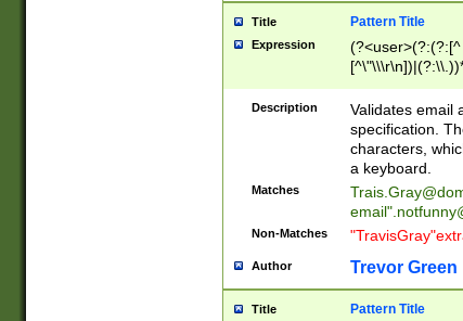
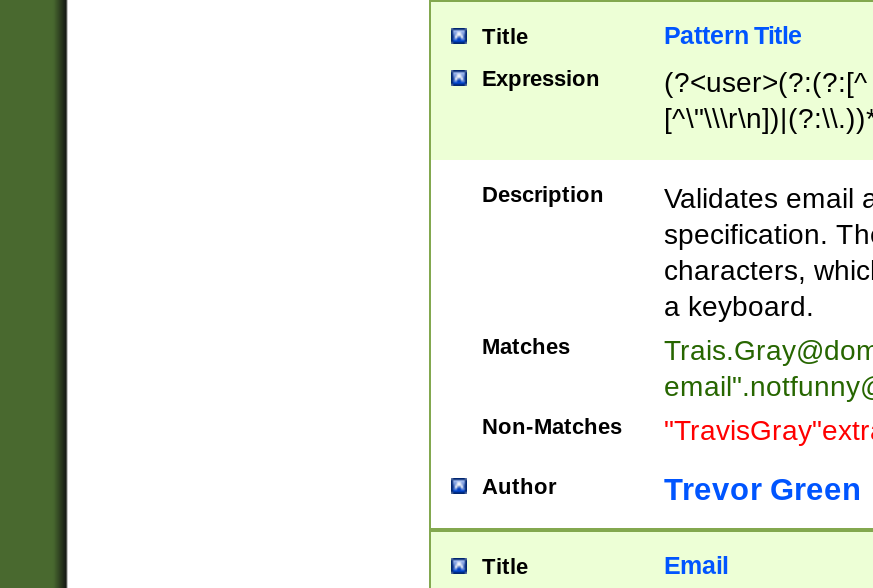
[350,302,425,317] Pattern Title -> [664,552,728,580] Email

